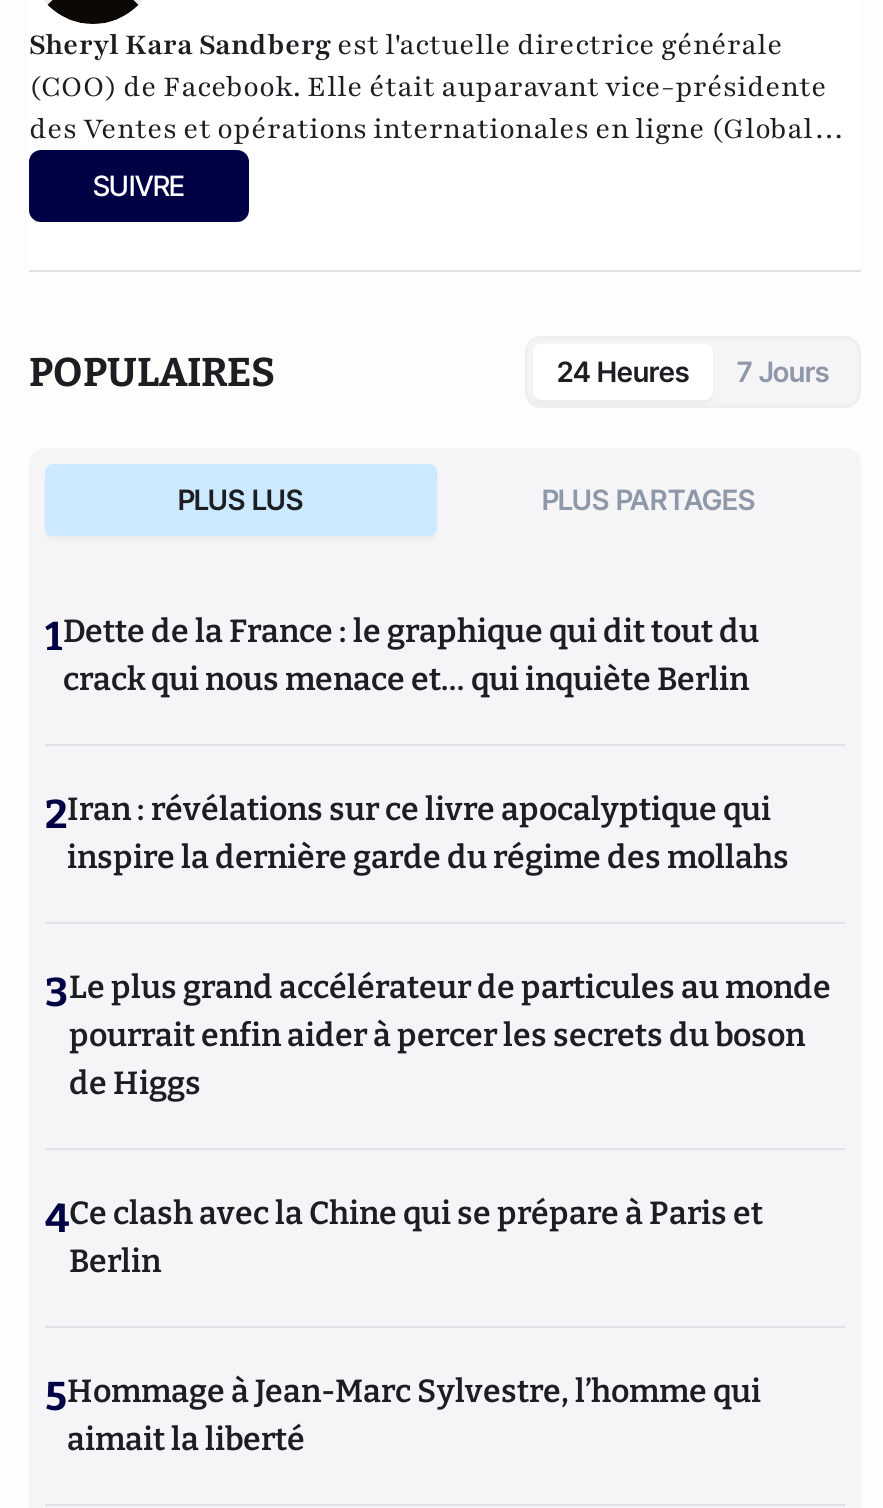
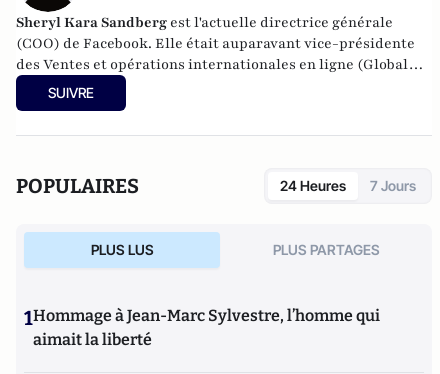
[45,612,831,1420] 1Dette de la France : le graphique qui dit tout du | crack qui nous menace et… qui inquiète Berlin | 2Iran : révélations sur ce livre apocalyptique qui | inspire la dernière garde du régime des mollahs | 3Le plus grand accélérateur de particules au monde | pourrait enfin aider à percer les secrets du boson | de Higgs | 4Ce clash avec la Chine qui se prépare à Paris et | Berlin | 5Hommage à Jean-Marc Sylvestre, l’homme qui -> [24,306,380,330] 1Hommage à Jean-Marc Sylvestre, l’homme qui

